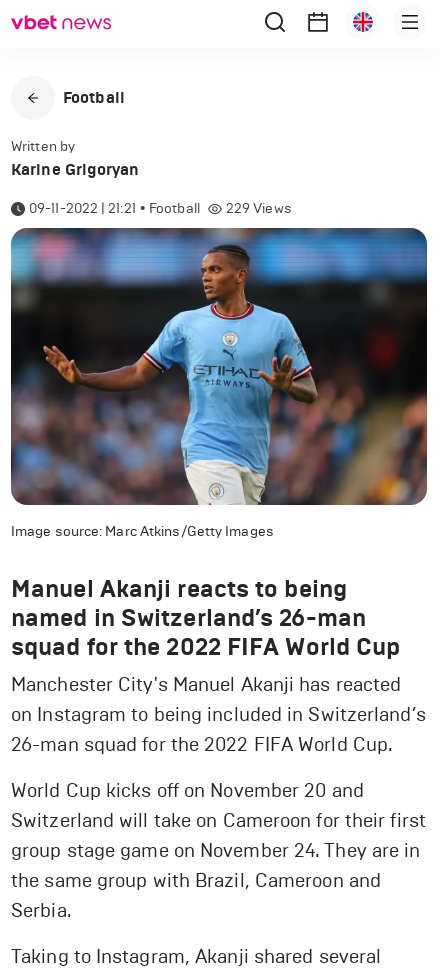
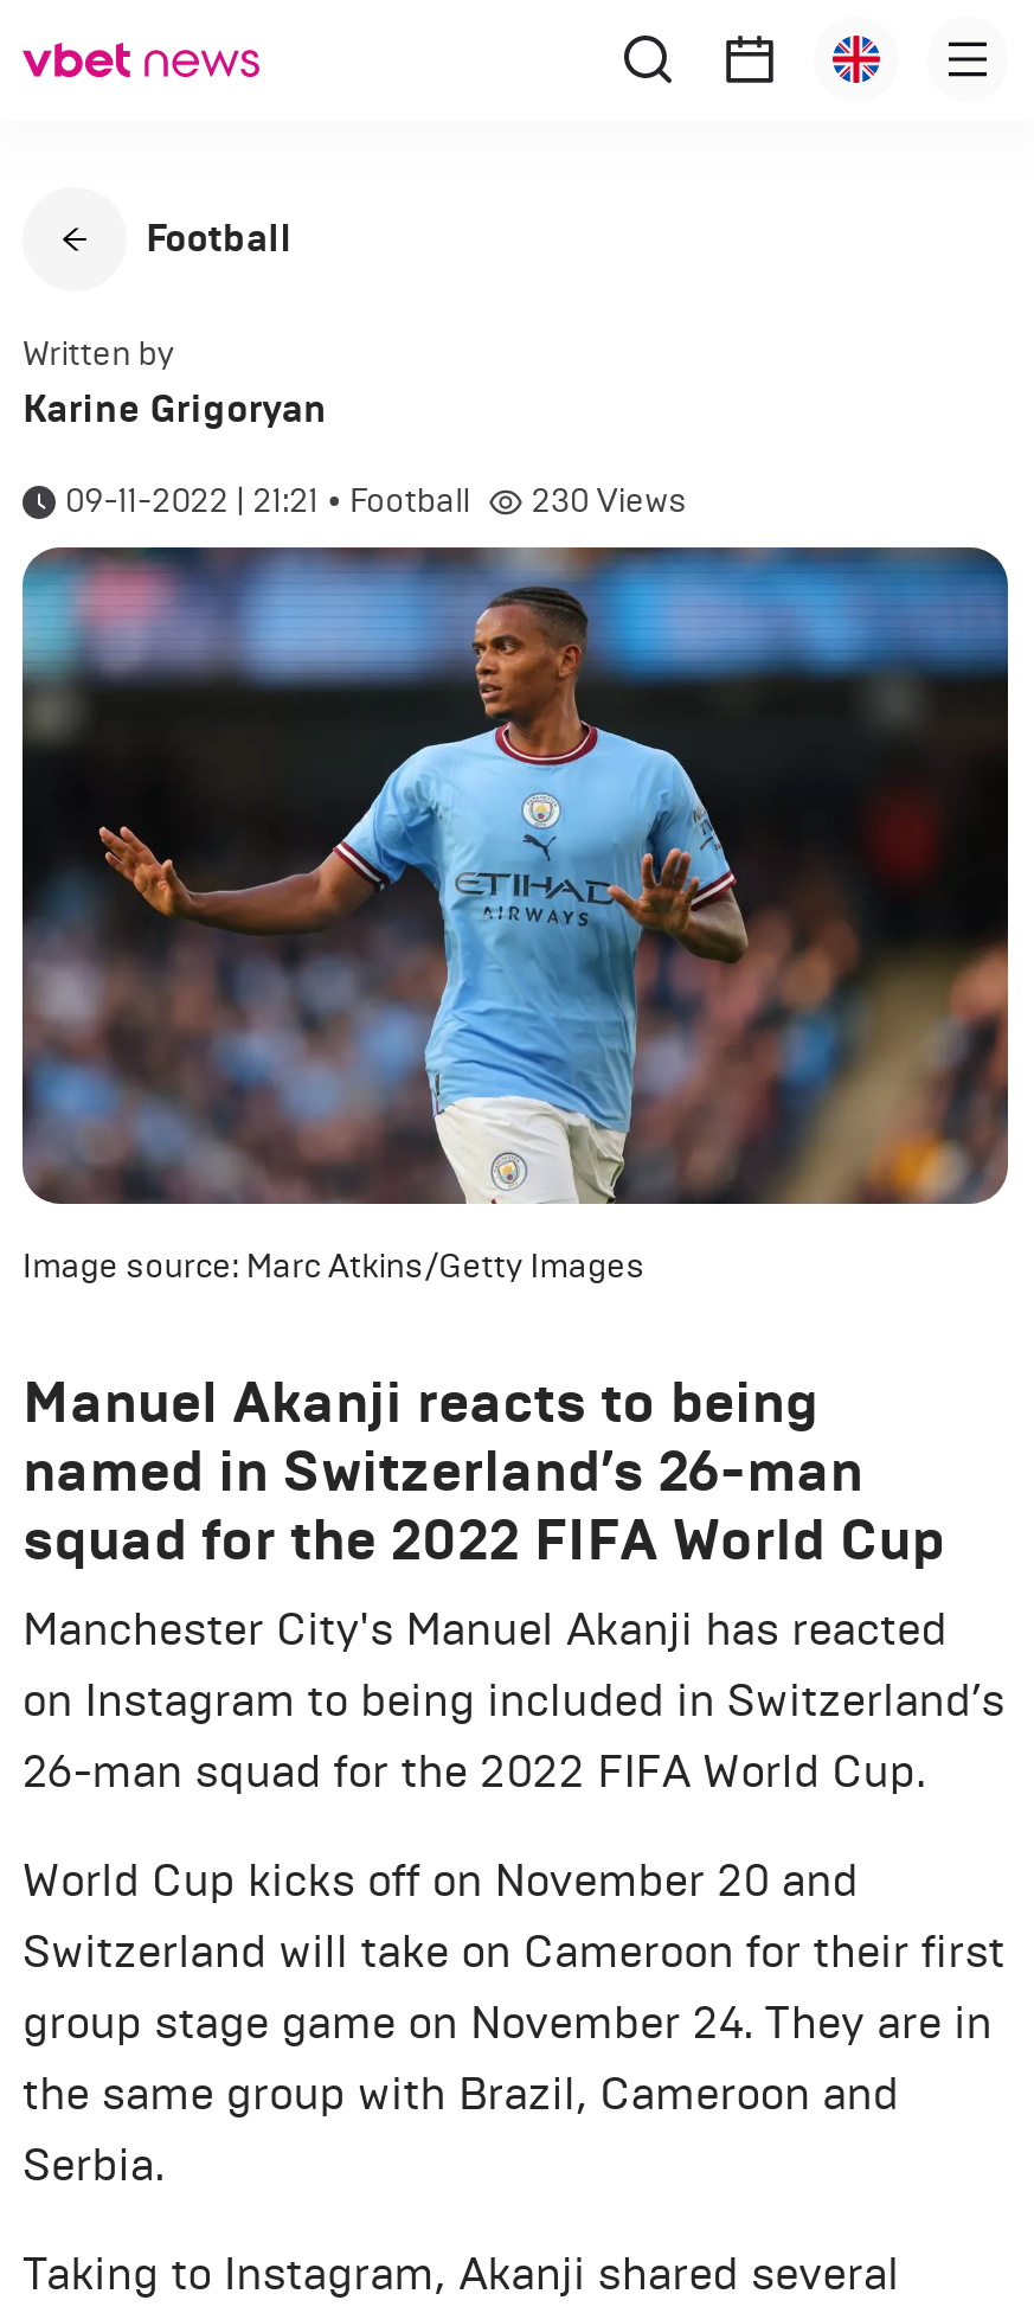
[226,200,292,217] 229 Views -> [531,481,688,521] 230 Views

